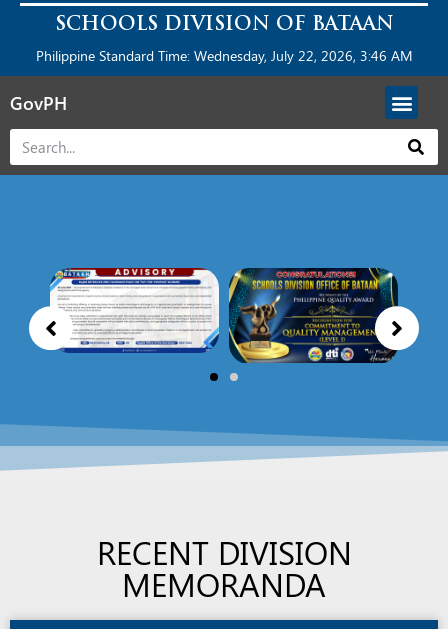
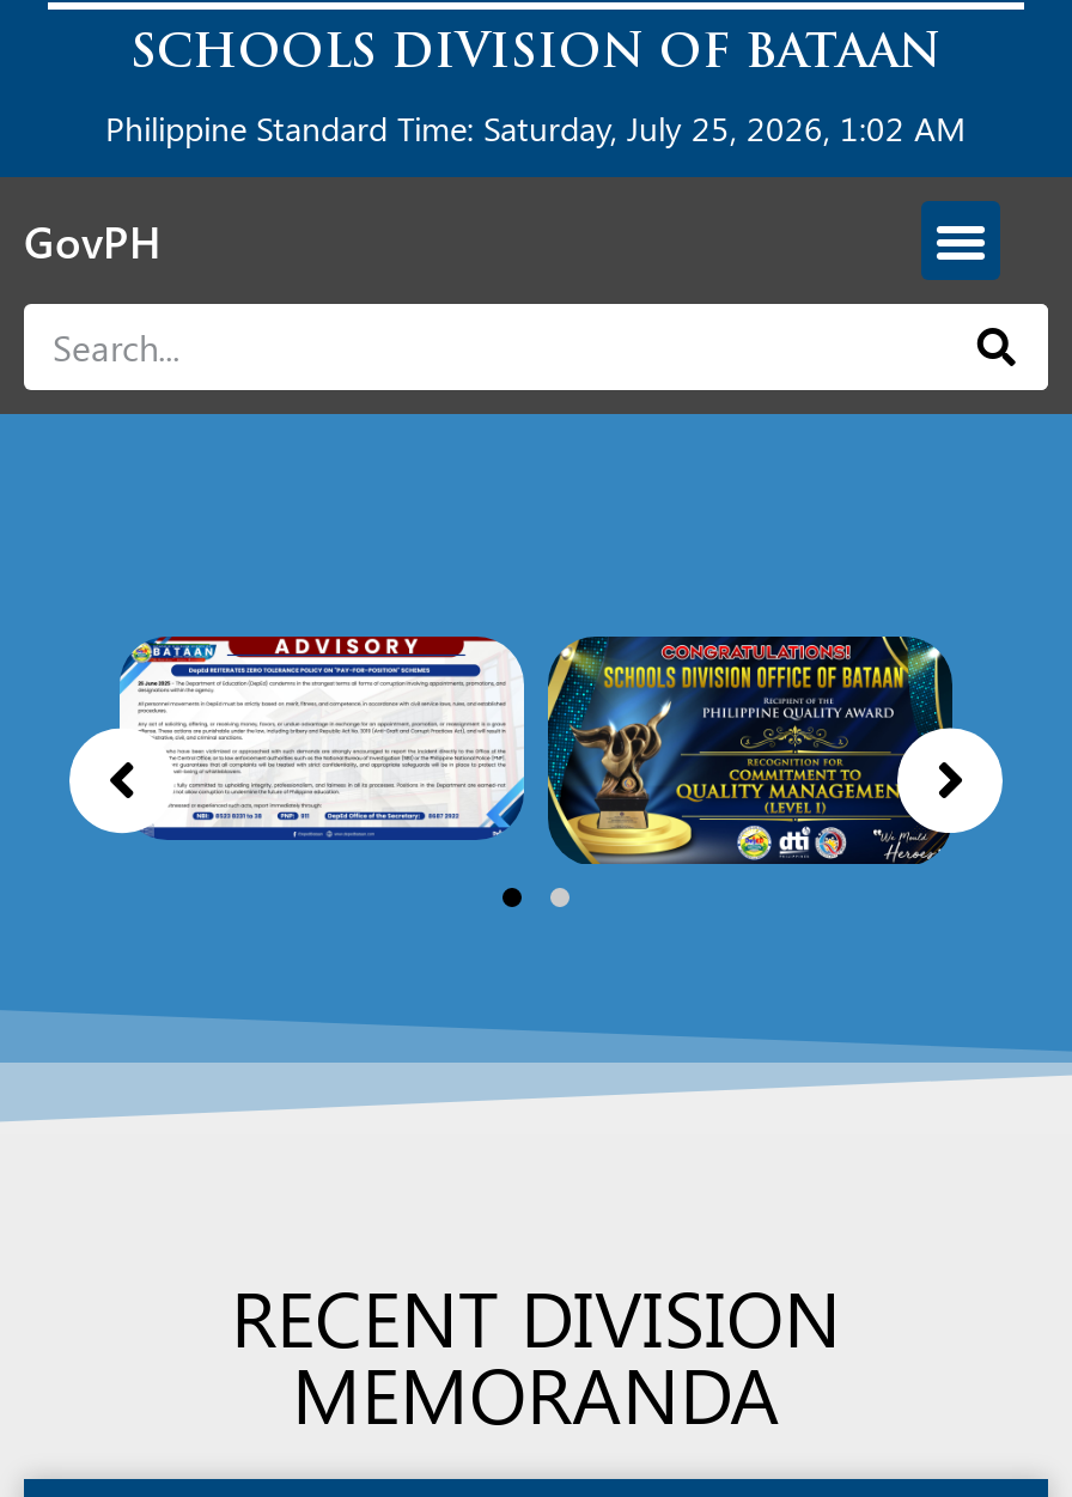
[35,46,412,65] Philippine Standard Time: Wednesday, July 22, 2026, 3:46 AM -> [105,106,967,152] Philippine Standard Time: Saturday, July 25, 2026, 1:02 AM

